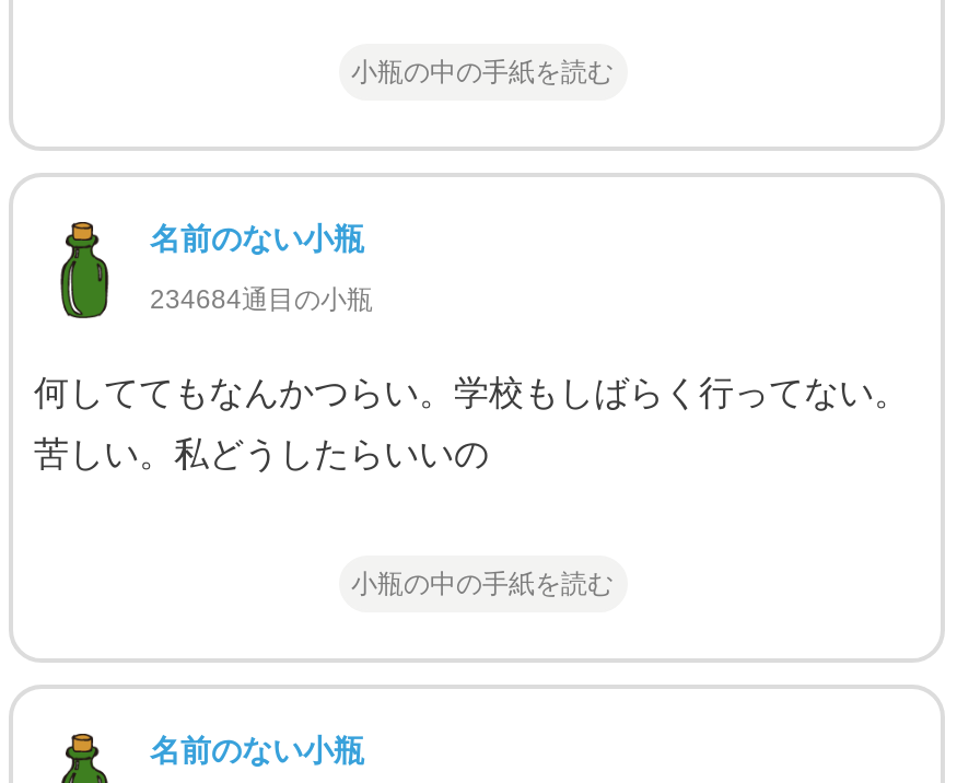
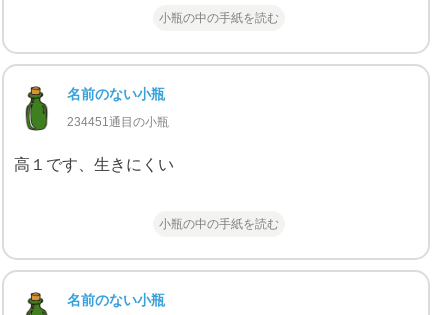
[34,283,909,472] 234684通目の小瓶 | 何しててもなんかつらい。学校もしばらく行ってない。 | 苦しい。私どうしたらいいの -> [13,115,173,173] 234451通目の小瓶 | 高１です、生きにくい

